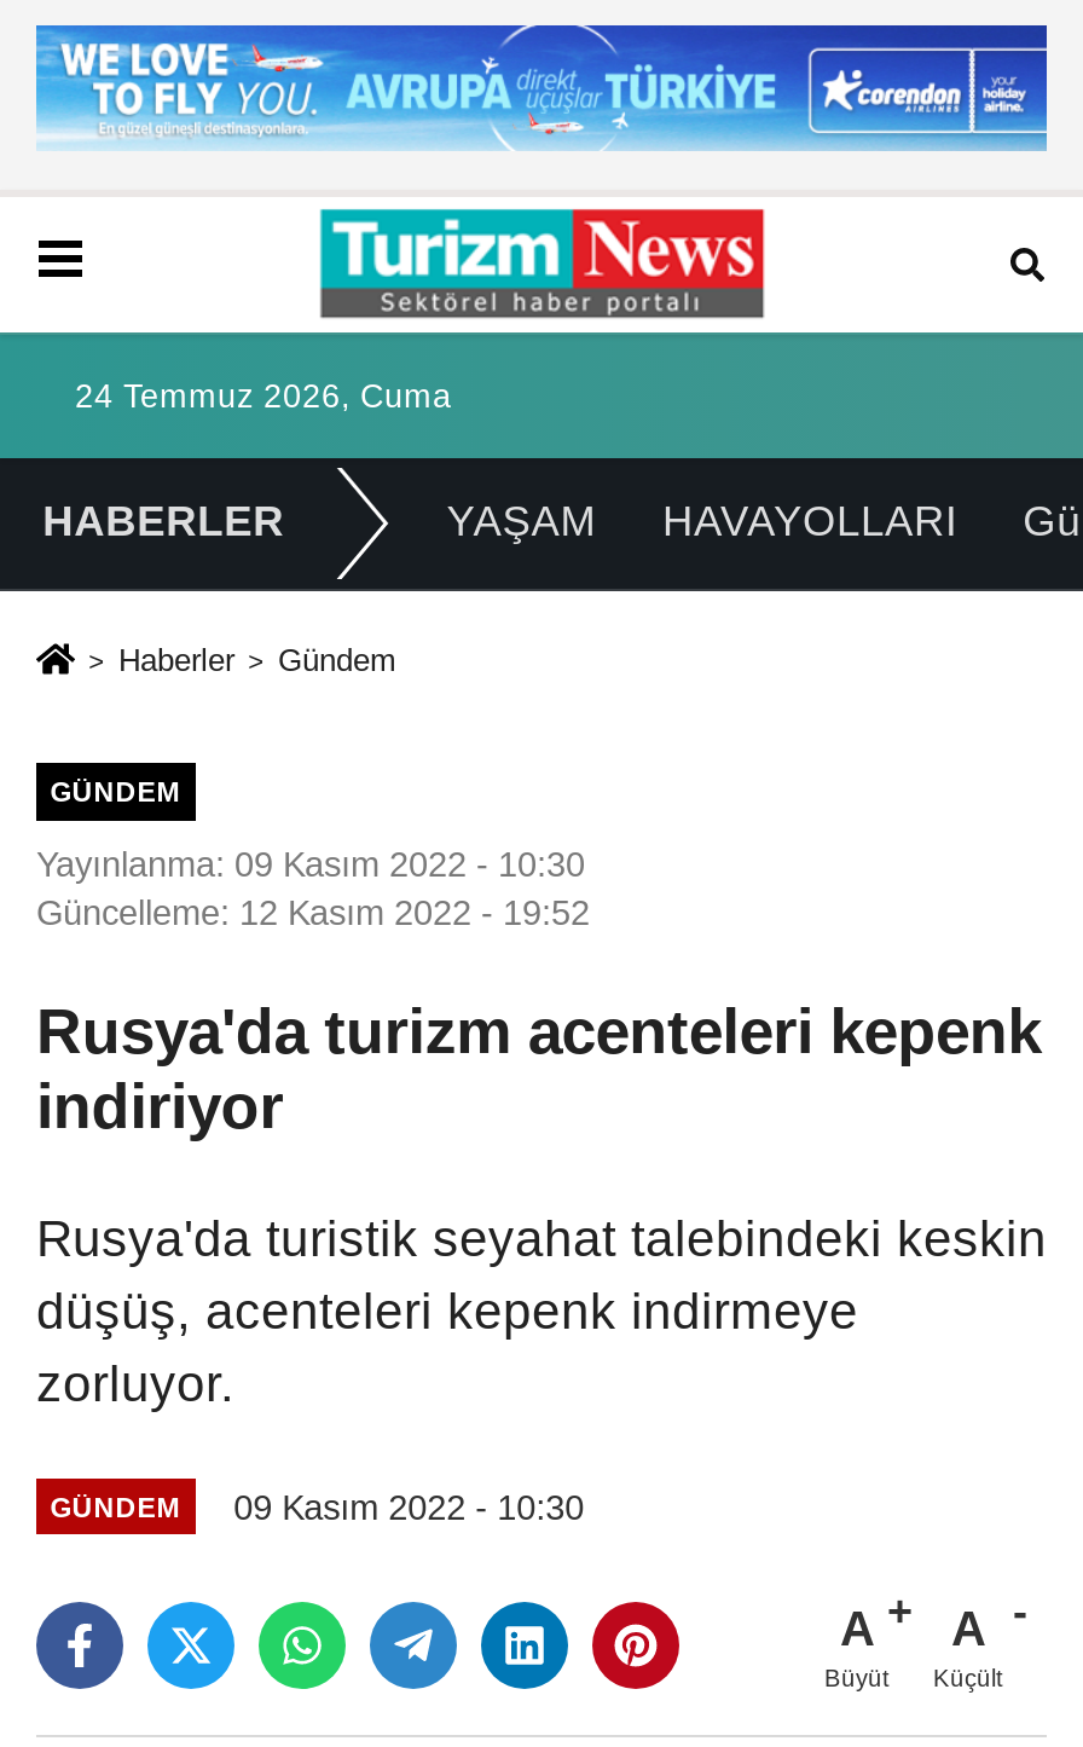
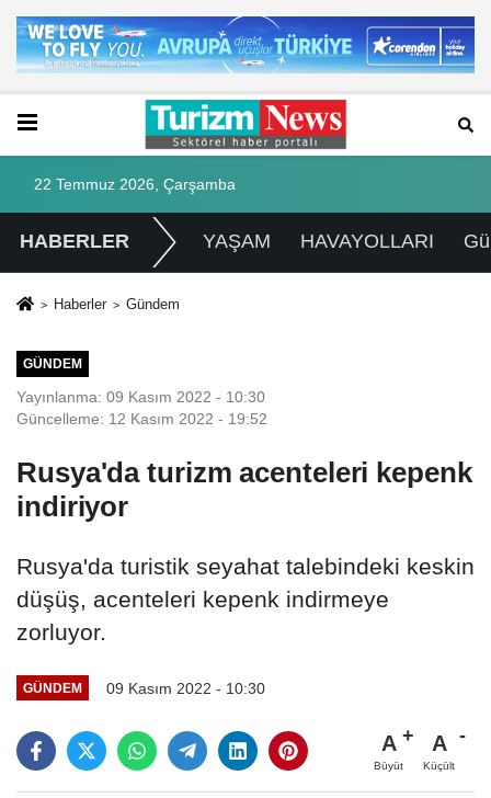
[75,378,452,415] 24 Temmuz 2026, Cuma -> [34,176,236,193] 22 Temmuz 2026, Çarşamba

